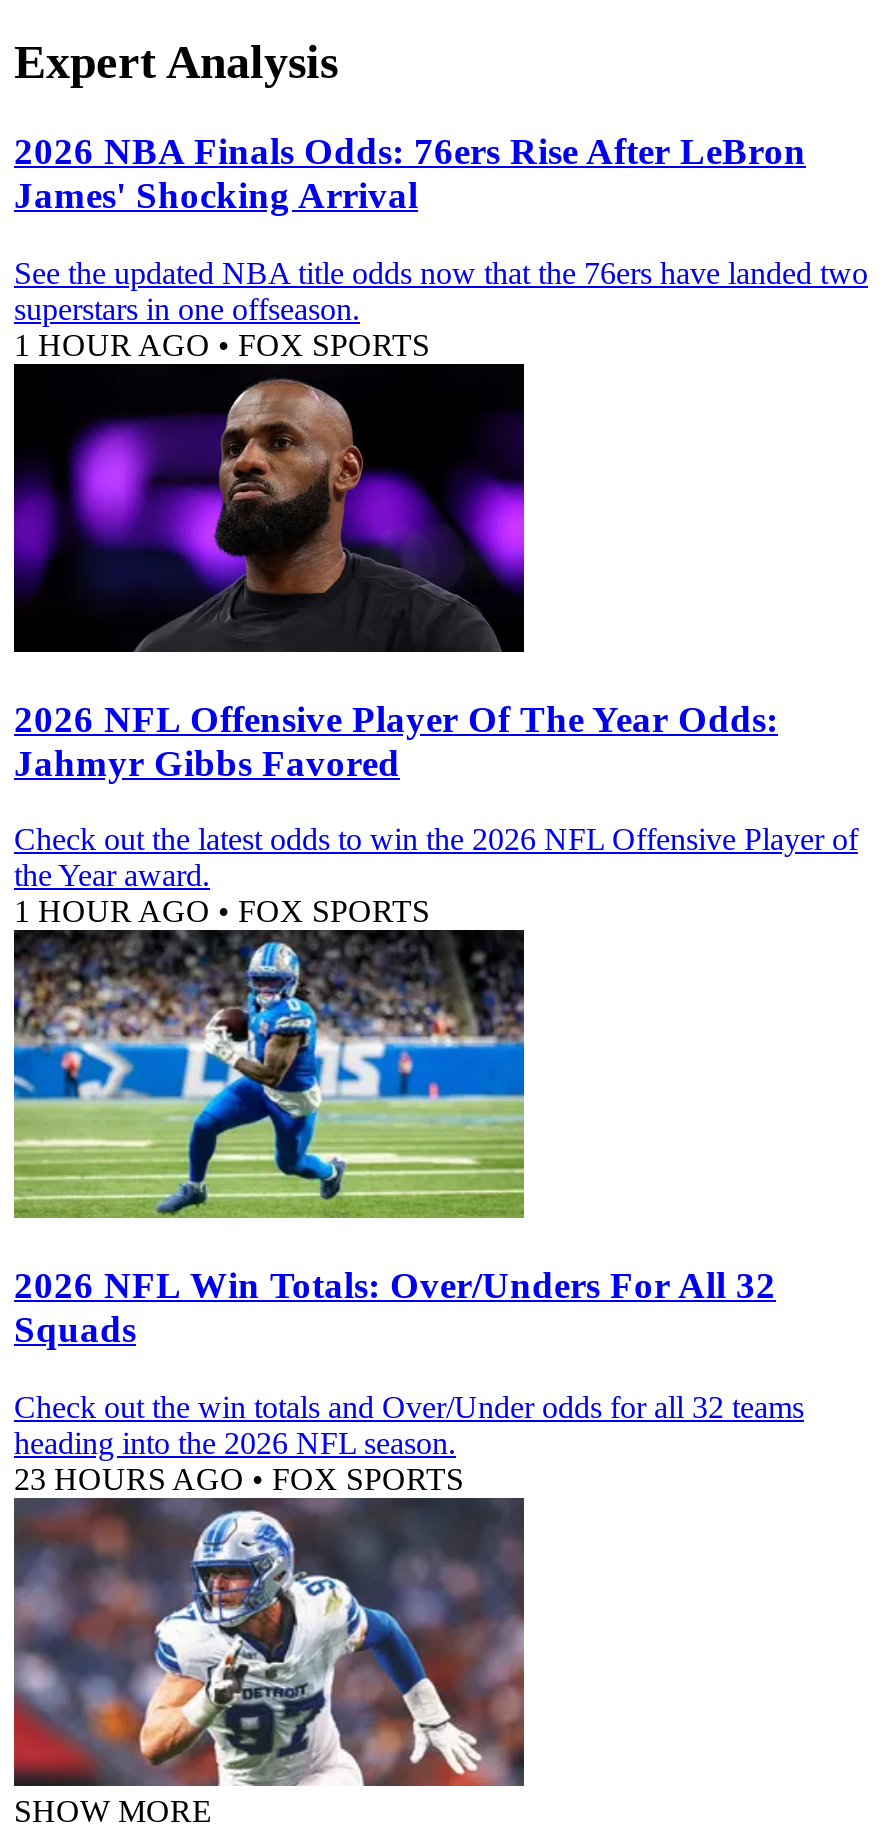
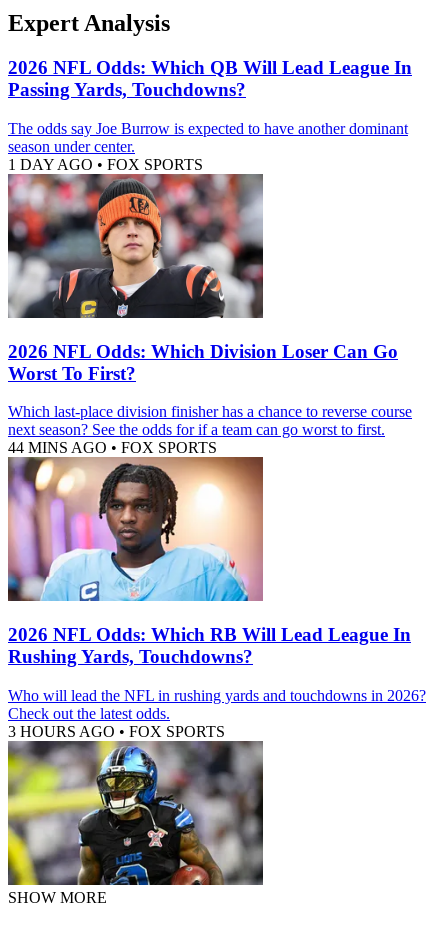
[14,130,806,216] 2026 NBA Finals Odds: 76ers Rise After LeBron | James' Shocking Arrival -> [8,57,412,100] 2026 NFL Odds: Which QB Will Lead League In | Passing Yards, Touchdowns?
[14,256,868,362] See the updated NBA title odds now that the 76ers have landed two | superstars in one offseason. | 1 HOUR AGO • FOX SPORTS -> [8,120,408,173] The odds say Joe Burrow is expected to have another dominant | season under center. | 1 DAY AGO • FOX SPORTS
[12,362,778,783] [image] | 2026 NFL Offensive Player Of The Year Odds: | Jahmyr Gibbs Favored -> [7,173,398,384] [image] | 2026 NFL Odds: Which Division Loser Can Go | Worst To First?
[12,823,858,1220] [image] | Check out the latest odds to win the 2026 NFL Offensive Player of | the Year award. | 1 HOUR AGO • FOX SPORTS -> [7,403,412,602] [image] | Which last-place division finisher has a chance to reverse course | next season? See the odds for if a team can go worst to first. | 44 MINS AGO • FOX SPORTS
[14,1264,776,1350] 2026 NFL Win Totals: Over/Unders For All 32 | Squads -> [8,624,411,667] 2026 NFL Odds: Which RB Will Lead League In | Rushing Yards, Touchdowns?
[14,1390,804,1496] Check out the win totals and Over/Under odds for all 32 teams | heading into the 2026 NFL season. | 23 HOURS AGO • FOX SPORTS -> [8,687,426,740] Who will lead the NFL in rushing yards and touchdowns in 2026? | Check out the latest odds. | 3 HOURS AGO • FOX SPORTS
[12,1500,526,1788] [image] -> [7,741,264,886] [image]

